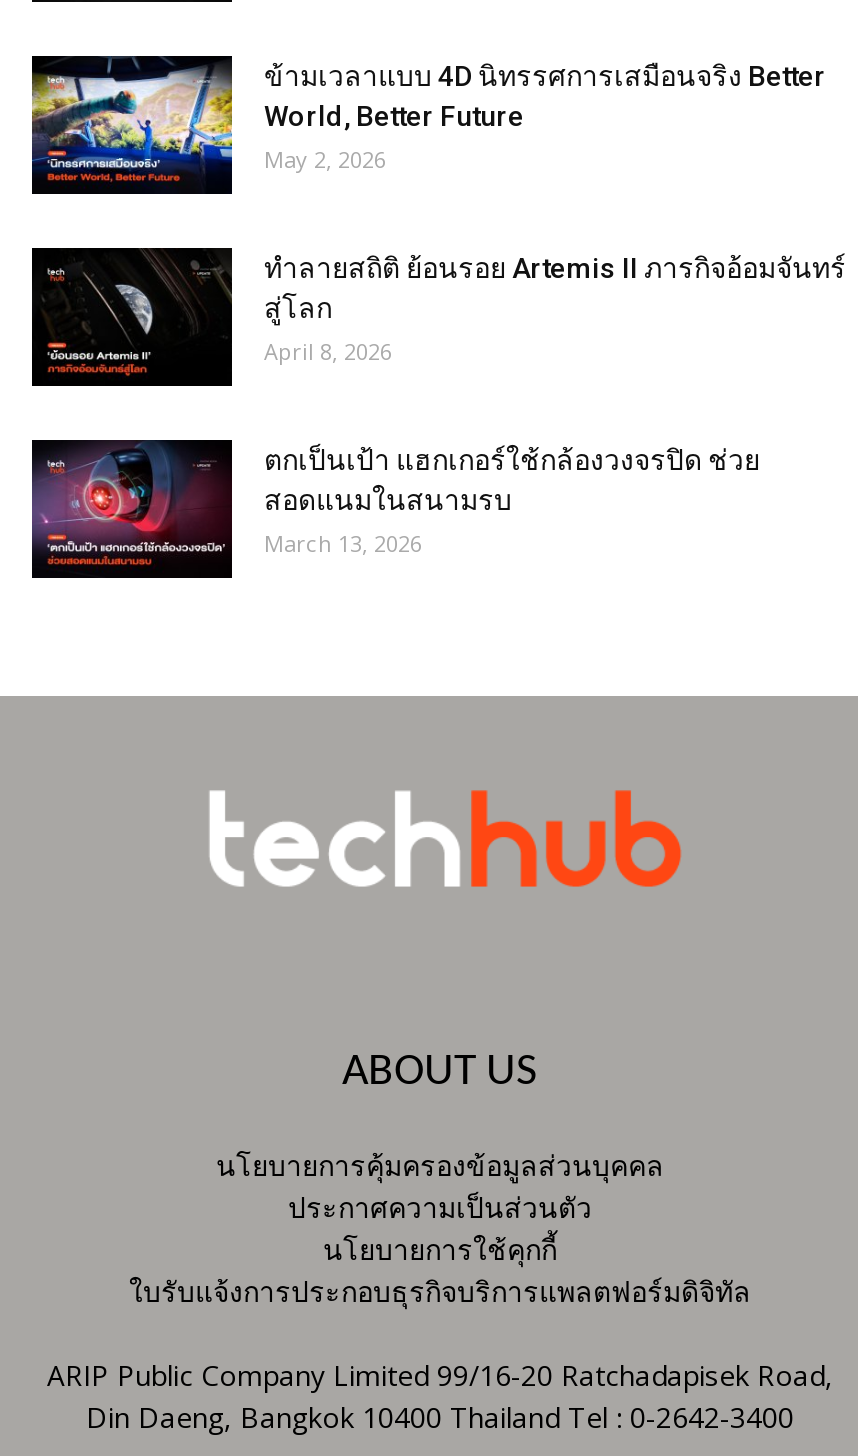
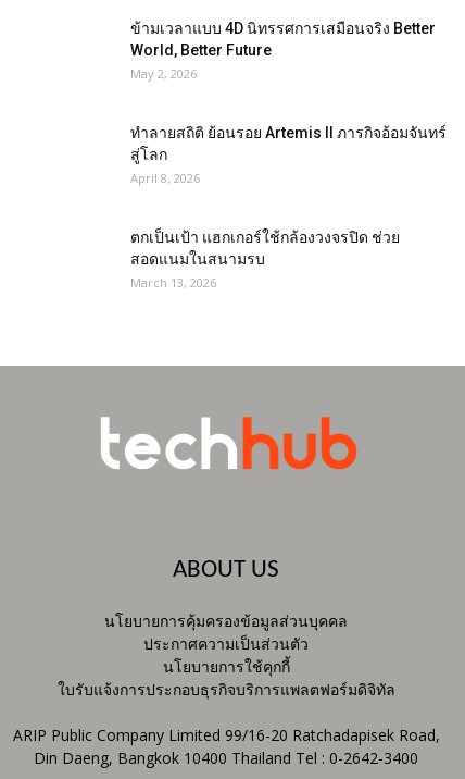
[30,54,234,196] [image] -> none
[30,246,234,388] [image] -> none
[30,438,234,580] [image] -> none

